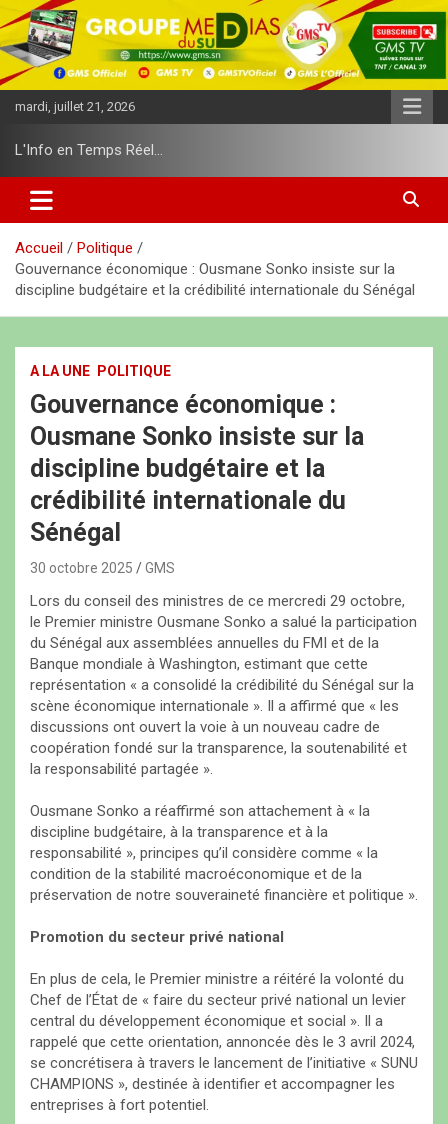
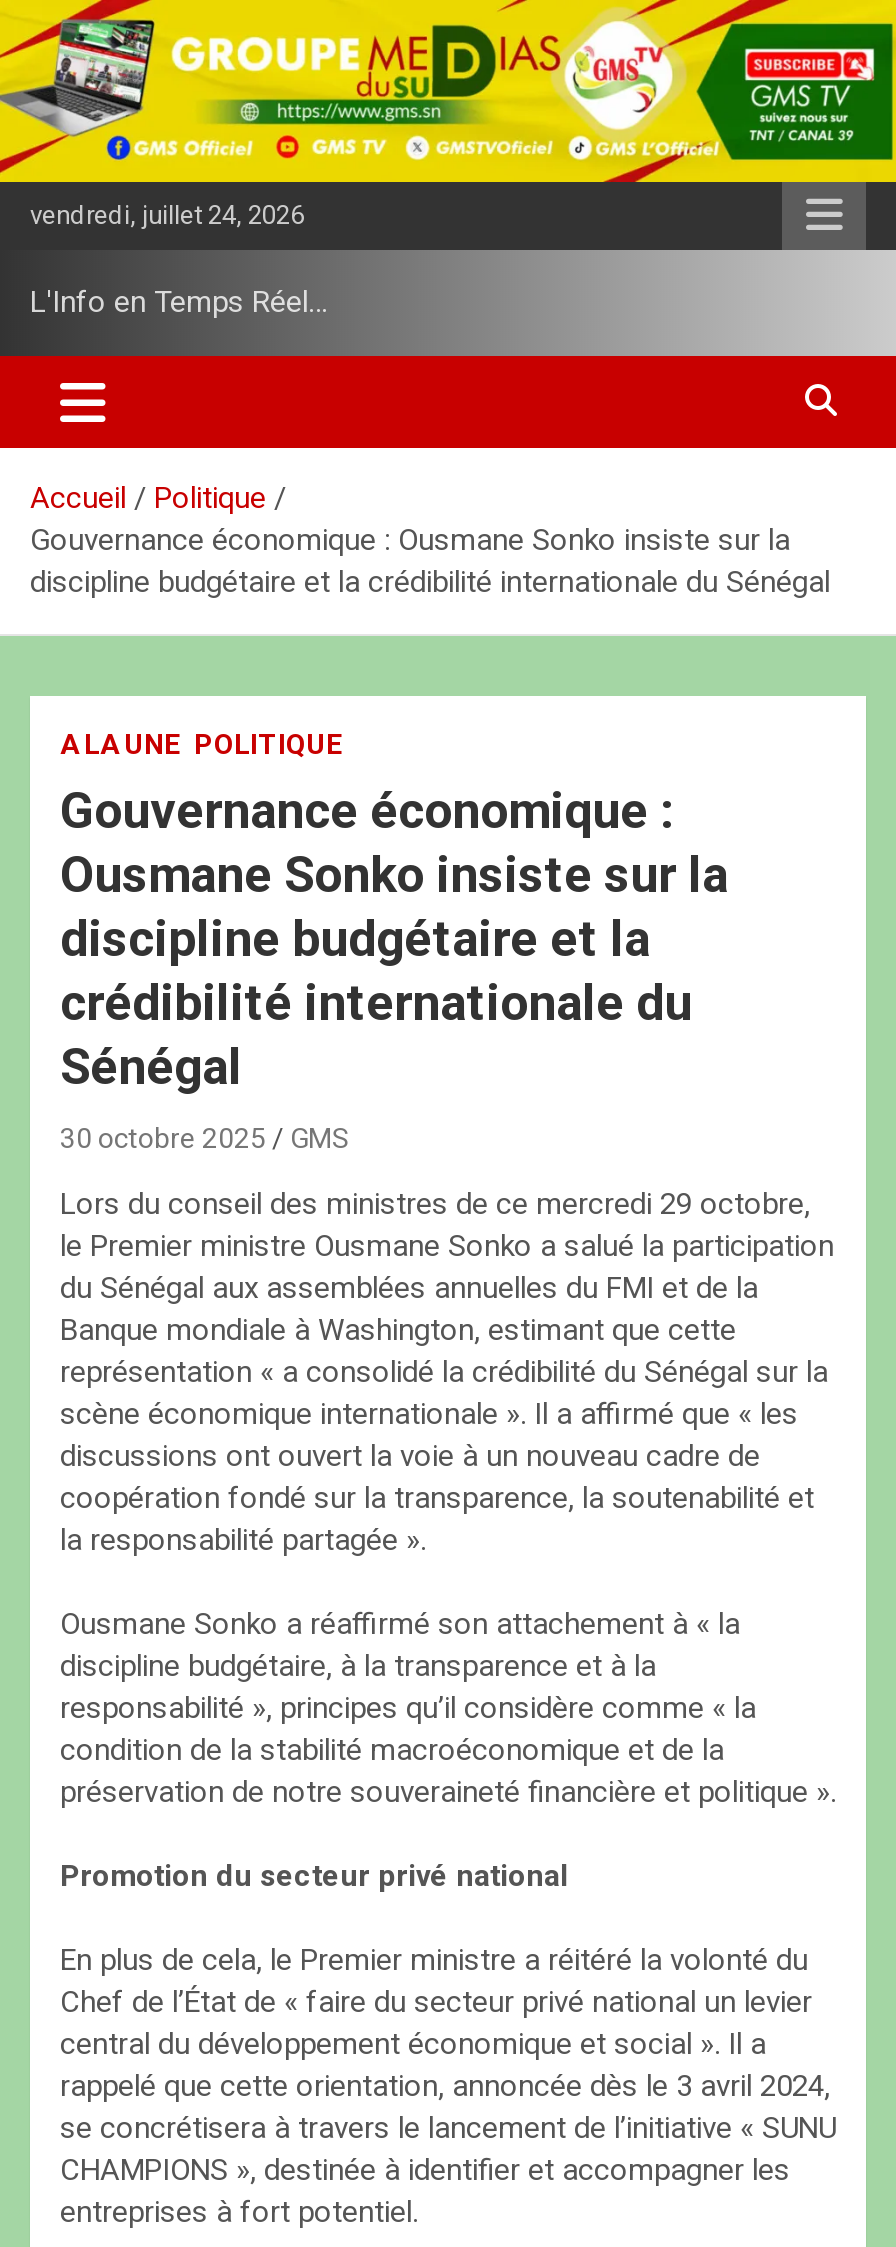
[15,99,135,114] mardi, juillet 21, 2026 -> [30,199,304,229] vendredi, juillet 24, 2026

